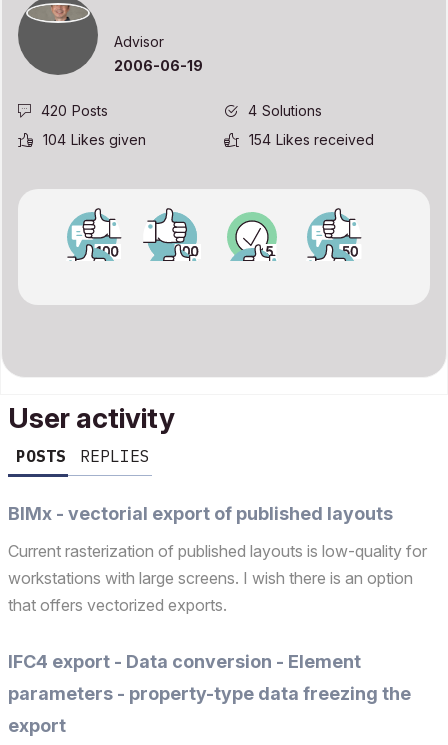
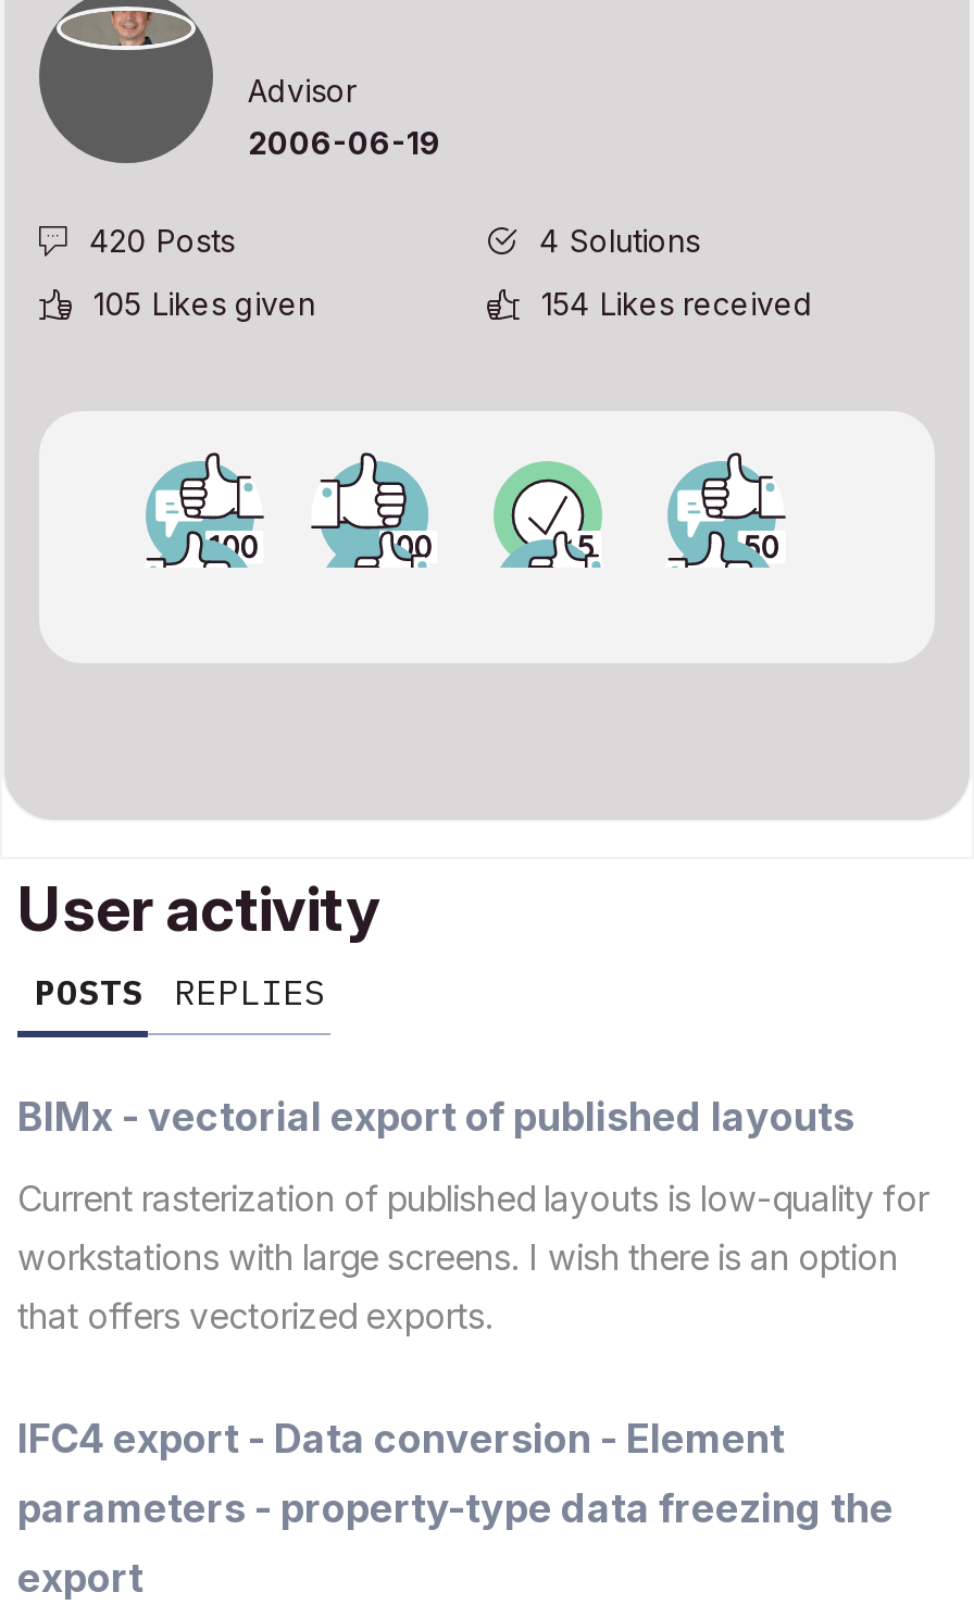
[43,131,146,148] 104 Likes given -> [93,285,315,322] 105 Likes given

